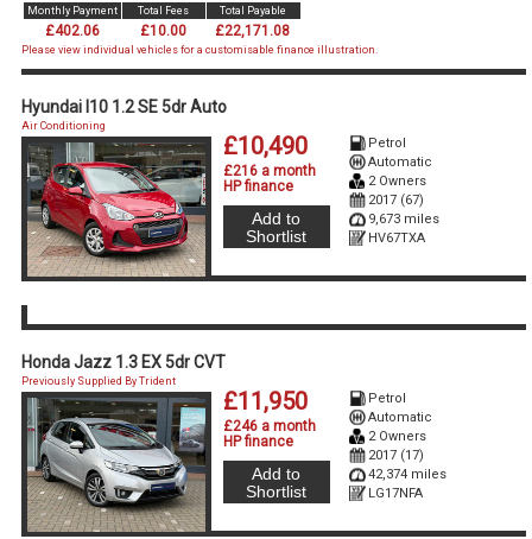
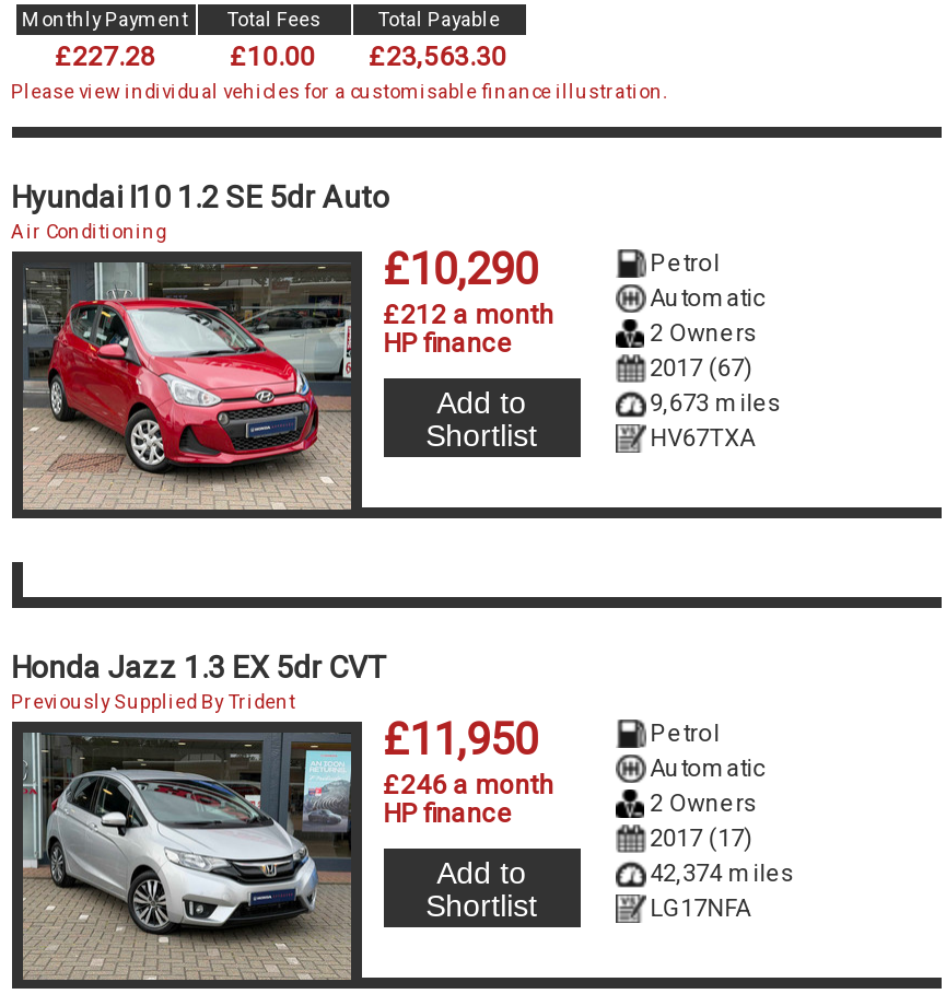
[45,23,99,40] £402.06 -> [55,42,156,73] £227.28
[140,23,290,40] £10.00 £22,171.08 -> [230,42,507,73] £10.00 £23,563.30
[223,132,307,161] £10,490 -> [383,244,538,296] £10,290
[223,163,315,180] £216 a month -> [383,300,554,331] £212 a month

